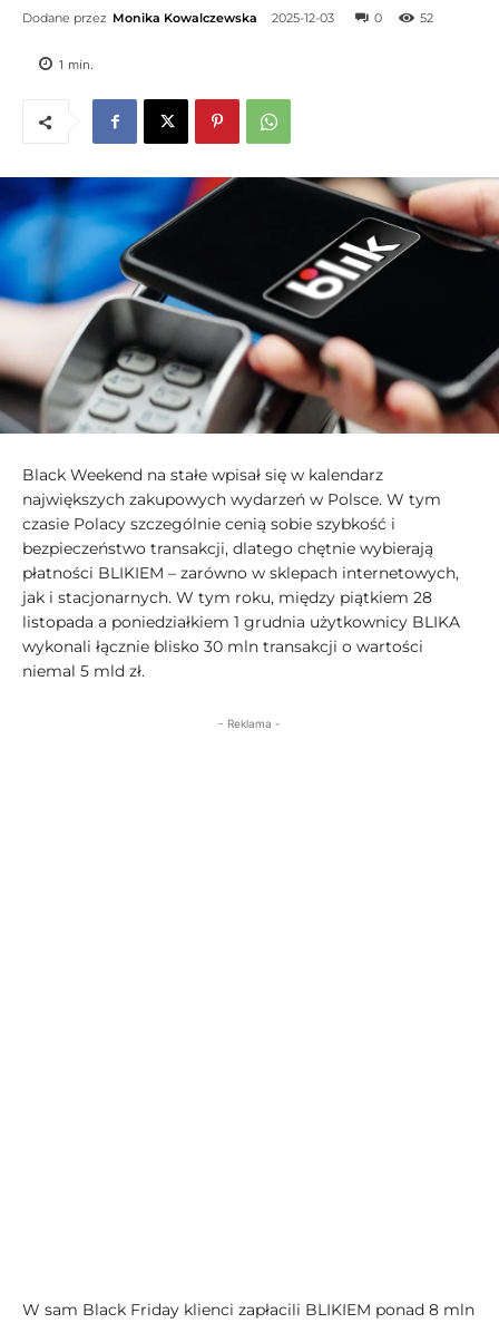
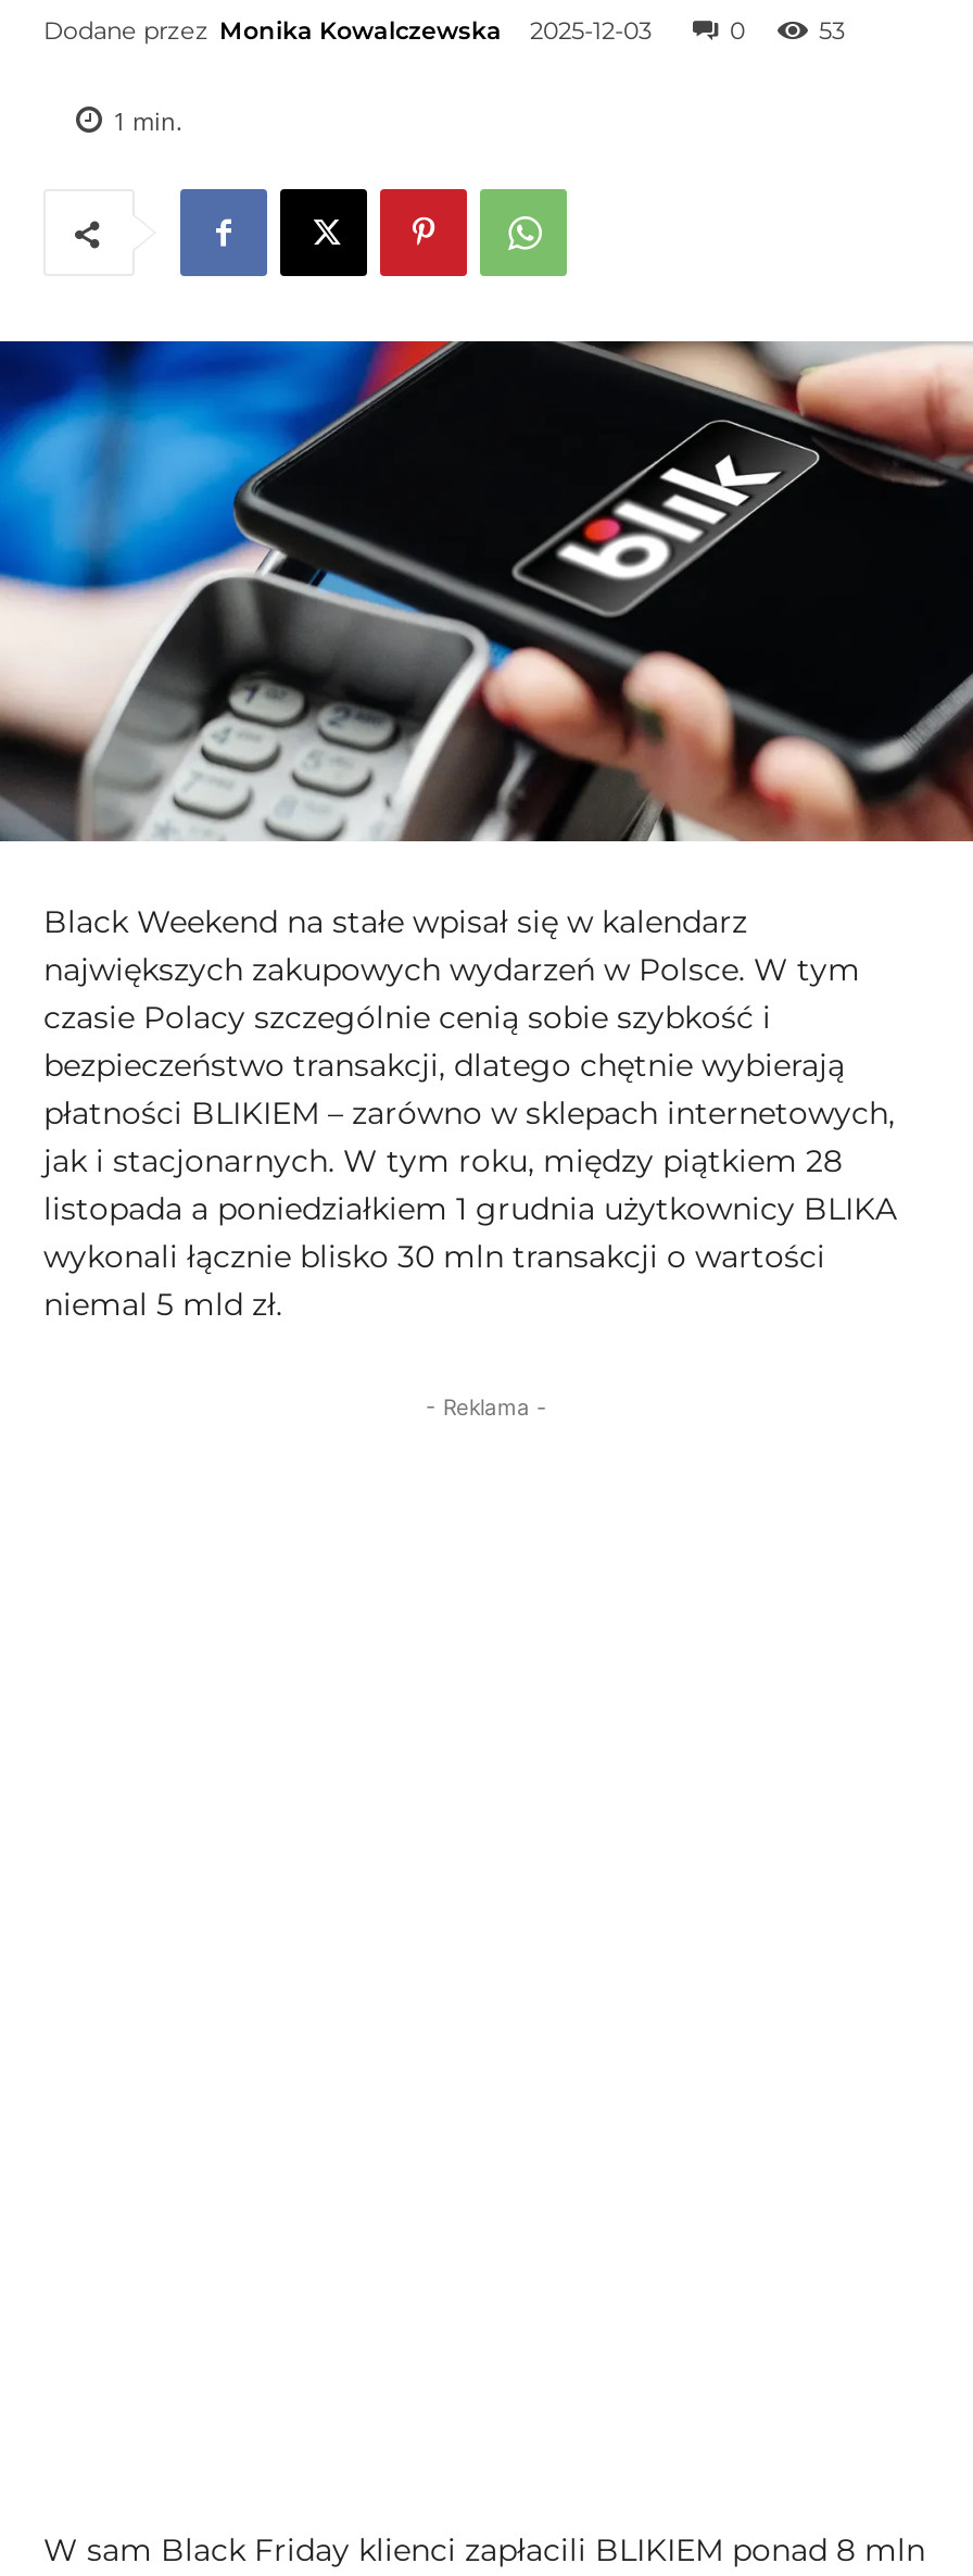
[420,10,433,26] 52 -> [819,15,845,46] 53

